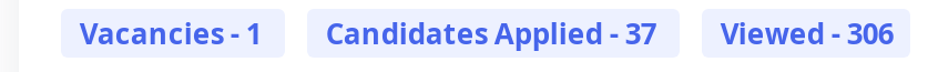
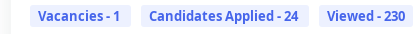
[326,14,663,54] Candidates Applied - 37 -> [149,7,301,25] Candidates Applied - 24
[720,14,893,54] Viewed - 306 -> [327,7,405,25] Viewed - 230

